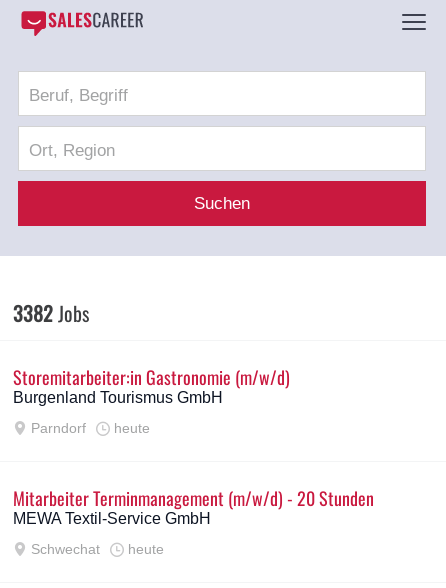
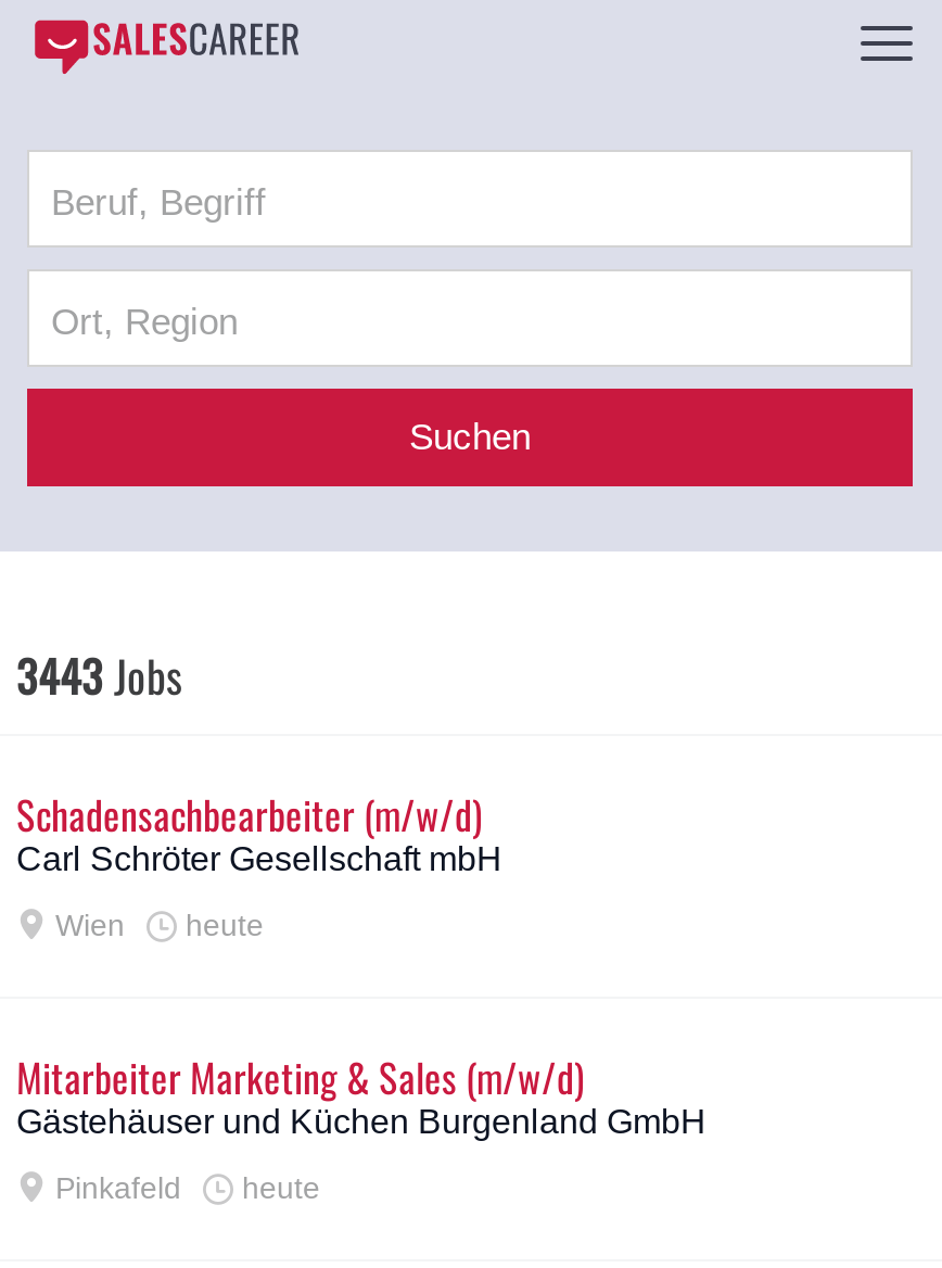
[13,298,89,328] 3382 Jobs -> [16,643,181,708] 3443 Jobs
[13,364,290,406] Storemitarbeiter:in Gastronomie (m/w/d) | Burgenland Tourismus GmbH -> [16,786,502,877] Schadensachbearbeiter (m/w/d) | Carl Schröter Gesellschaft mbH
[27,420,86,436] Parndorf -> [47,908,125,942] Wien
[13,485,374,527] Mitarbeiter Terminmanagement (m/w/d) - 20 Stunden | MEWA Textil-Service GmbH -> [16,1049,706,1140] Mitarbeiter Marketing & Sales (m/w/d) | Gästehäuser und Küchen Burgenland GmbH
[27,541,100,557] Schwechat -> [47,1170,181,1205] Pinkafeld

